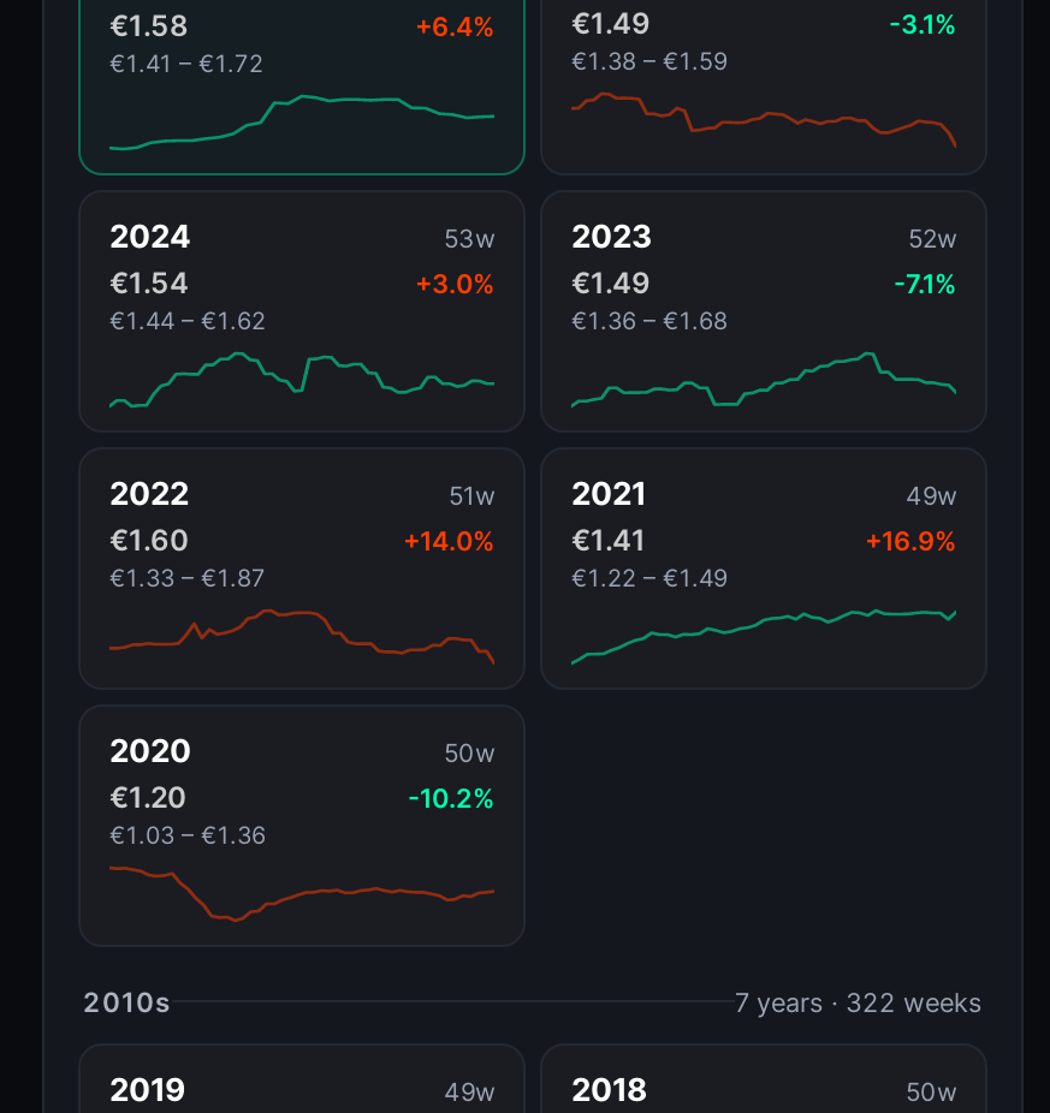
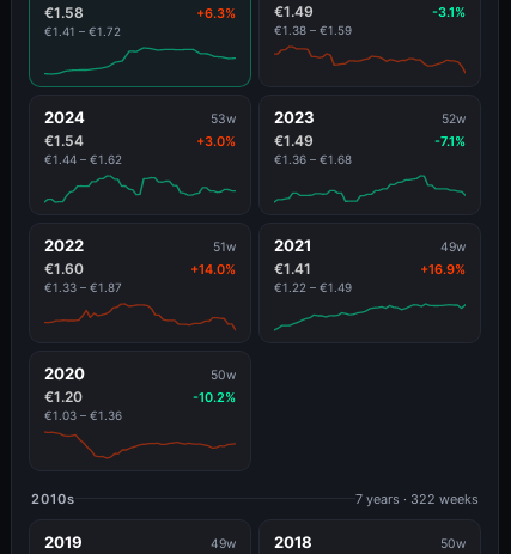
[415,9,494,43] +6.4% -> [196,5,236,21] +6.3%

